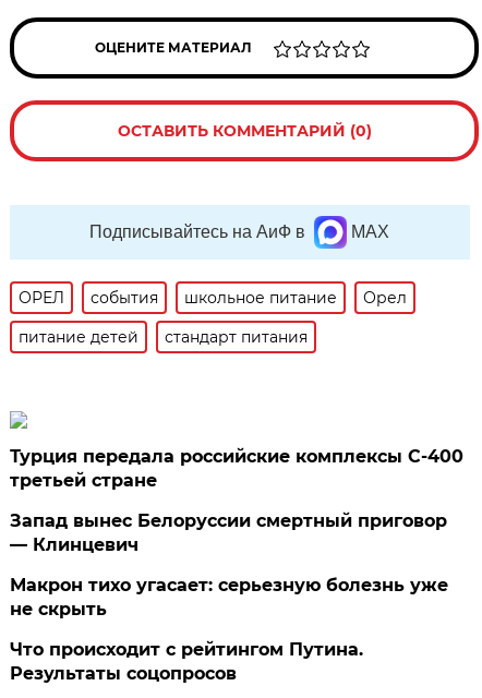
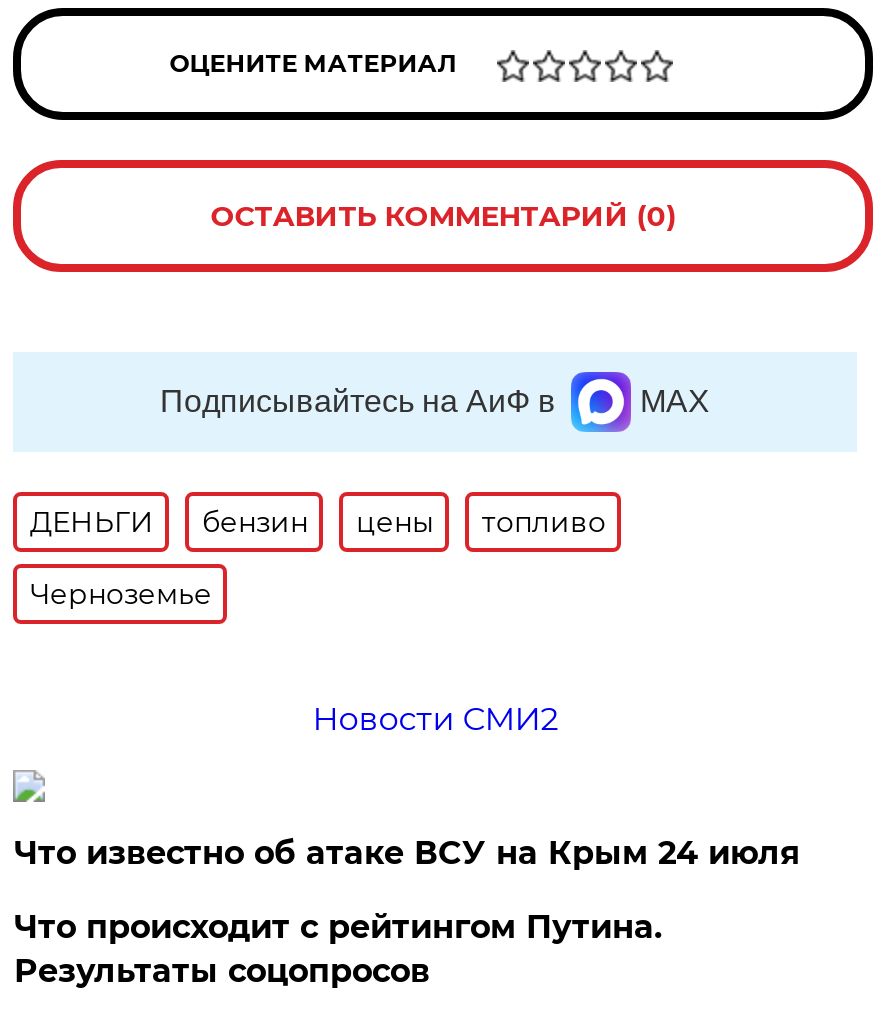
[19,288,407,347] ОРЕЛ | события | школьное питание | Орел | питание детей | стандарт питания -> [30,504,606,738] ДЕНЬГИ | бензин | цены | топливо | Черноземье | Новости СМИ2
[10,446,464,619] Турция передала российские комплексы С-400 | третьей стране | Запад вынес Белоруссии смертный приговор | — Клинцевич | Макрон тихо угасает: серьезную болезнь уже | не скрыть -> [14,834,800,872] Что известно об атаке ВСУ на Крым 24 июля

